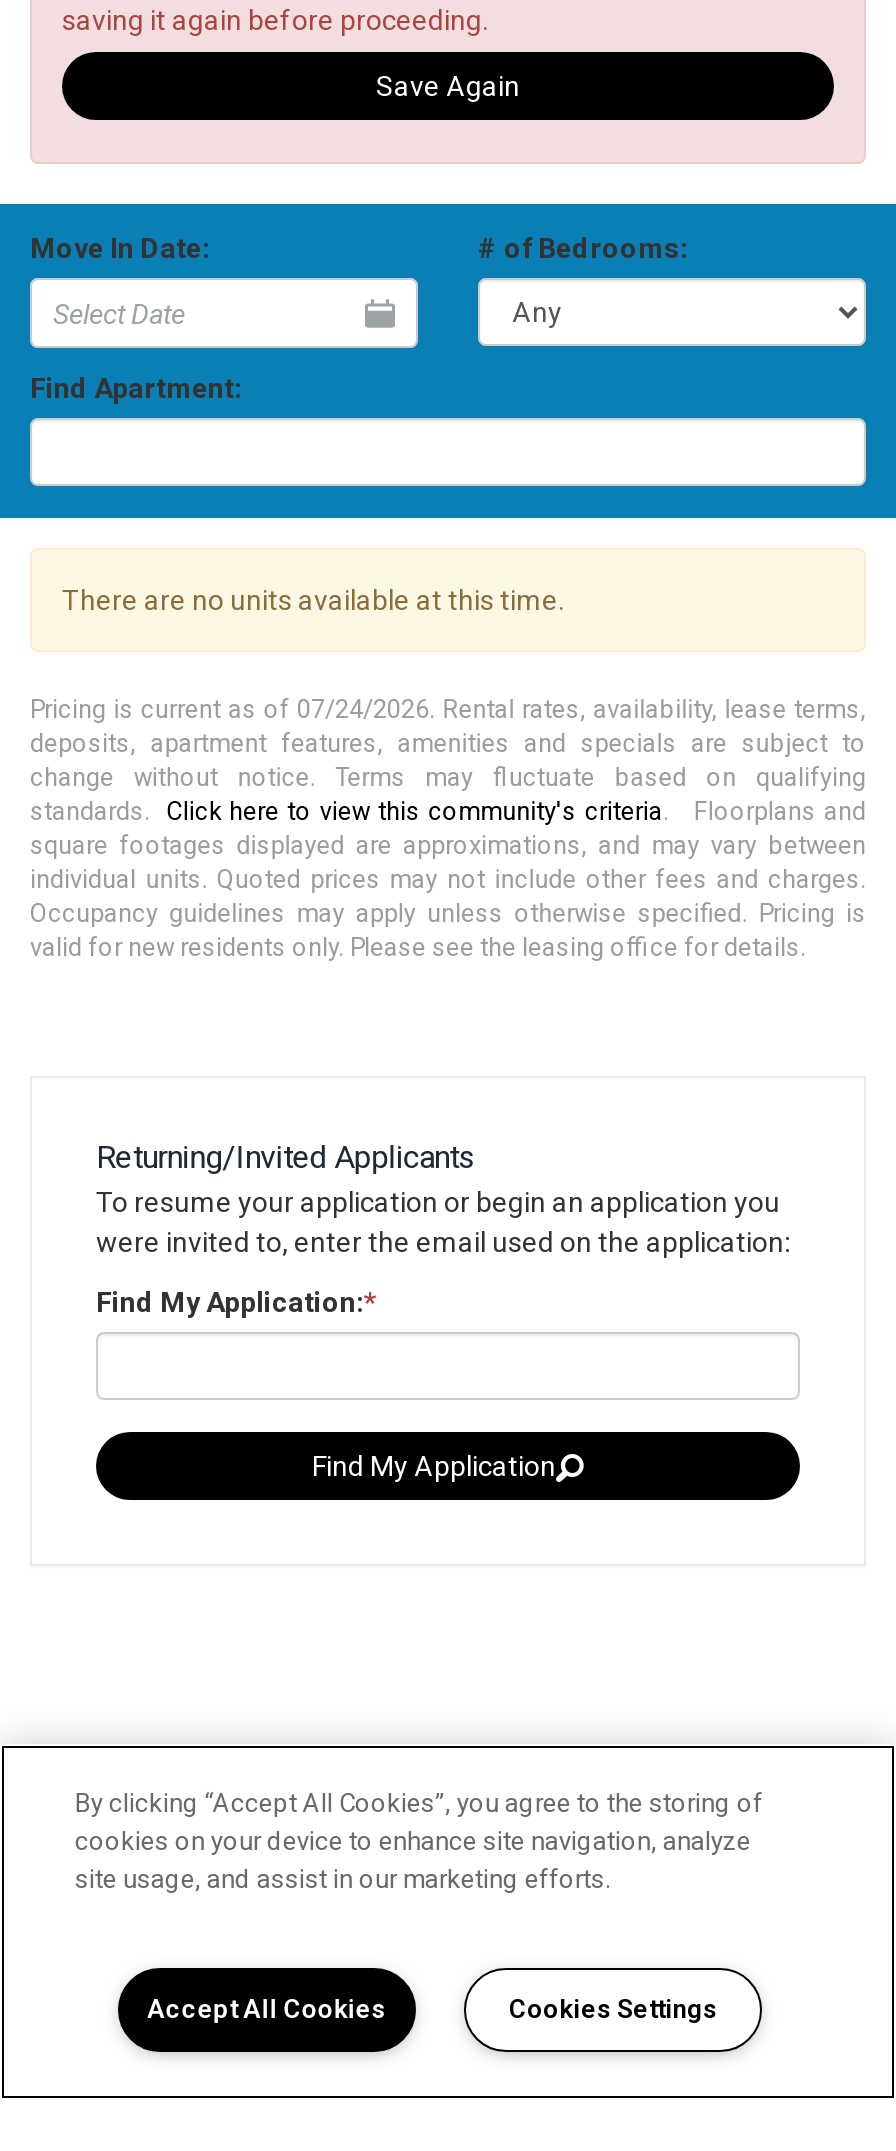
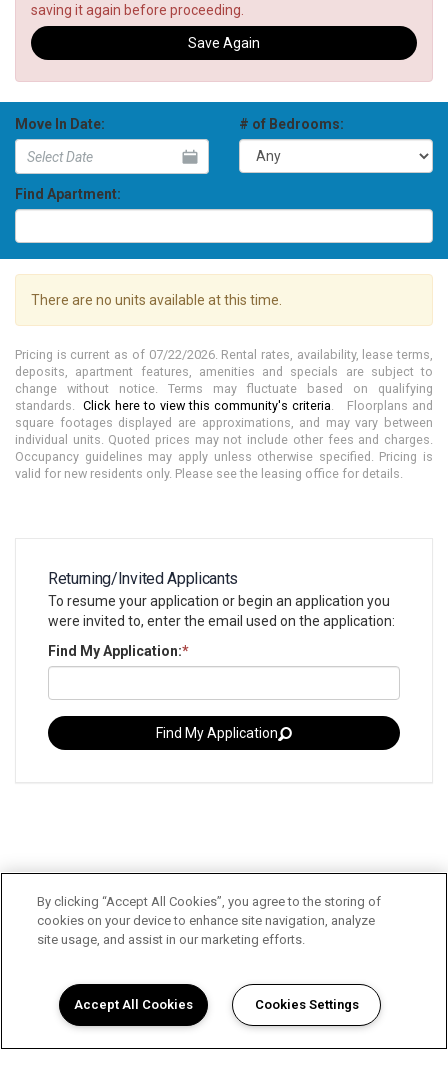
[30,695,866,725] Pricing is current as of 07/24/2026. Rental rates, availability, lease terms, -> [15,347,433,362] Pricing is current as of 07/22/2026. Rental rates, availability, lease terms,

